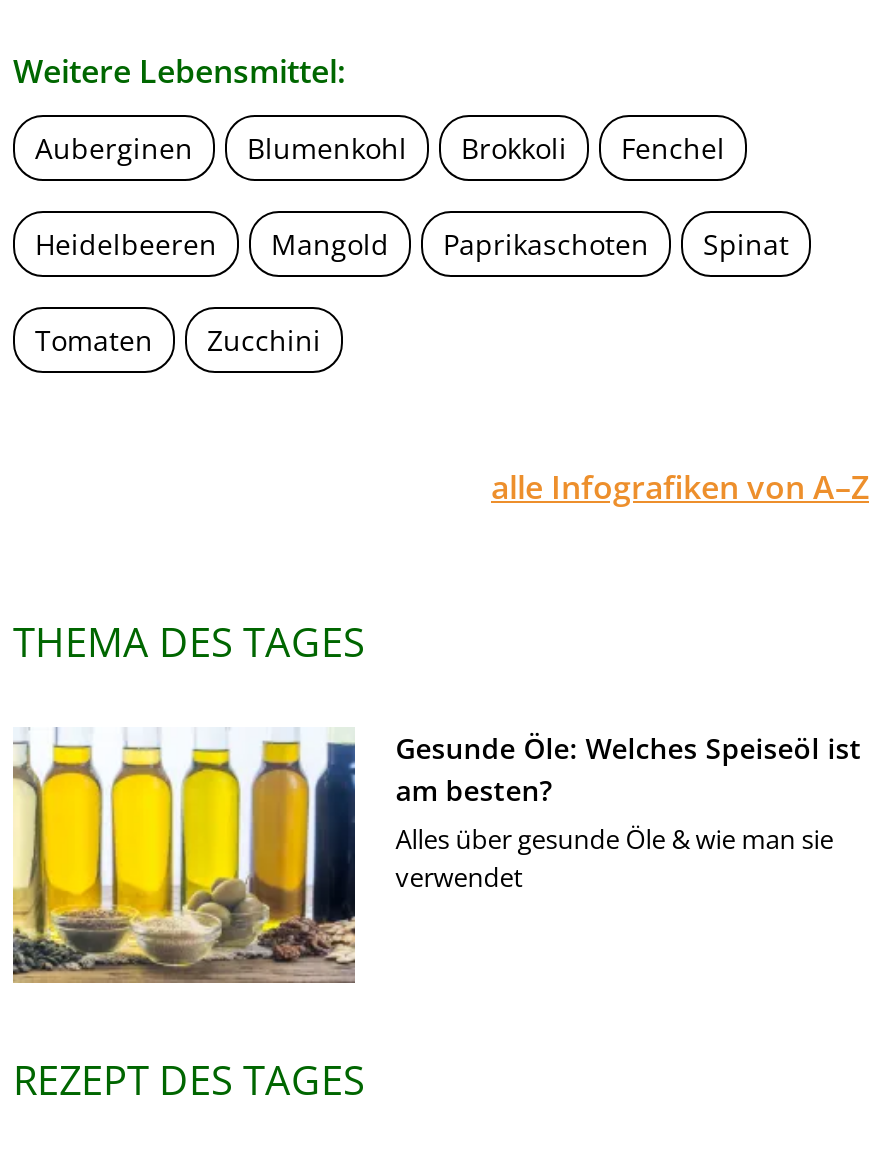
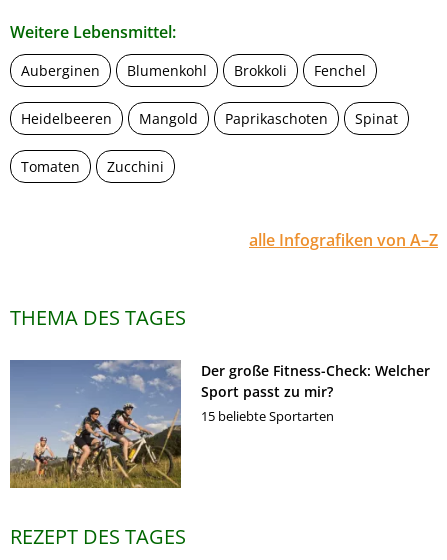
[11,727,861,983] [image] | Gesunde Öle: Welches Speiseöl ist | am besten? | Alles über gesunde Öle & wie man sie | verwendet -> [9,359,430,489] [image] | Der große Fitness-Check: Welcher | Sport passt zu mir? | 15 beliebte Sportarten

